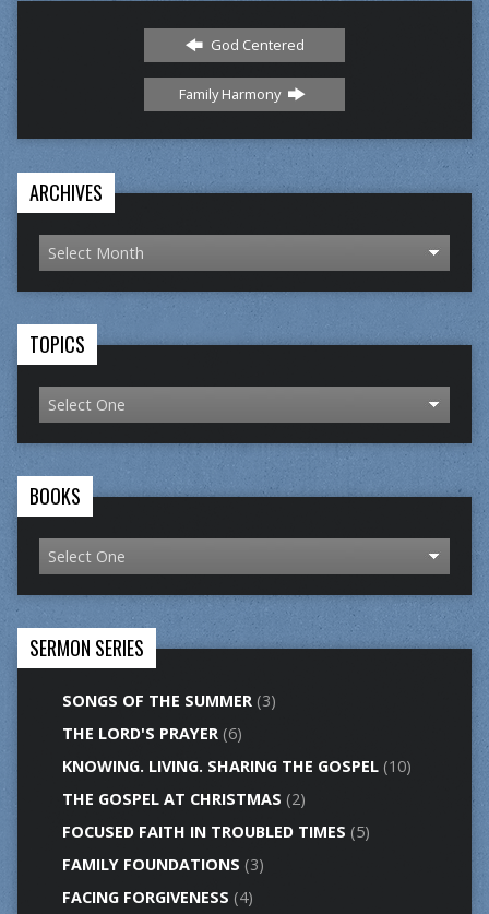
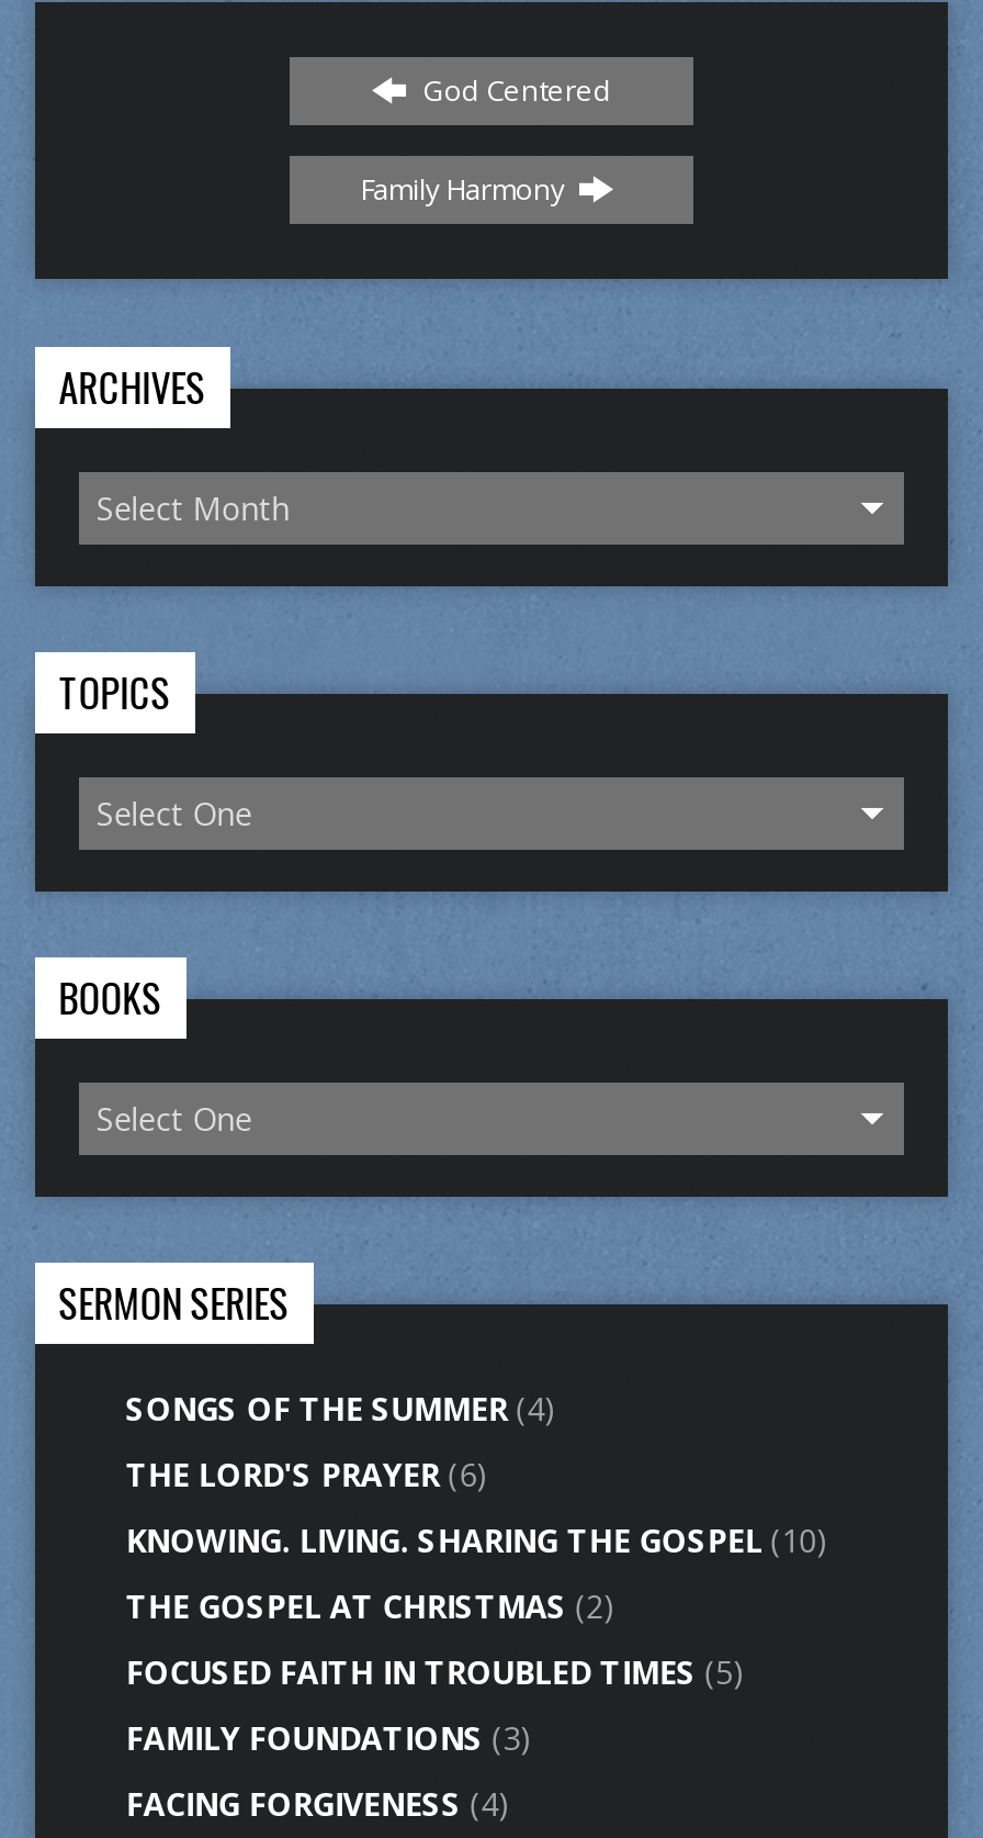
[63,690,276,711] SONGS OF THE SUMMER (3) -> [126,1388,556,1430] SONGS OF THE SUMMER (4)

